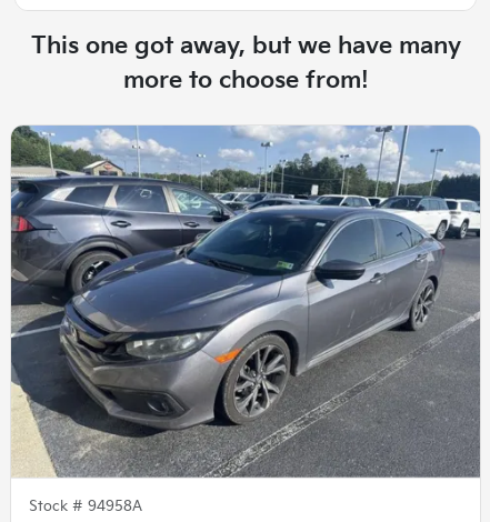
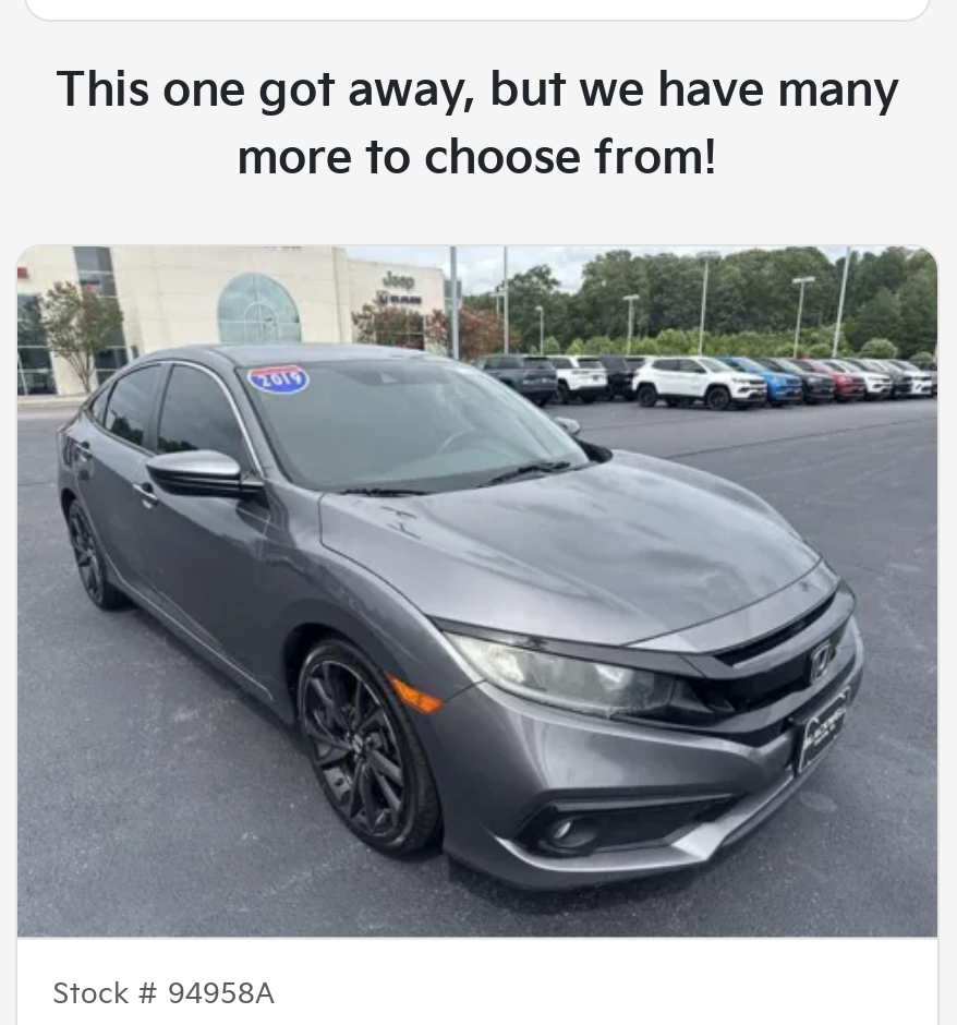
[10,124,480,476] [image] -> [17,246,940,938] [image]

